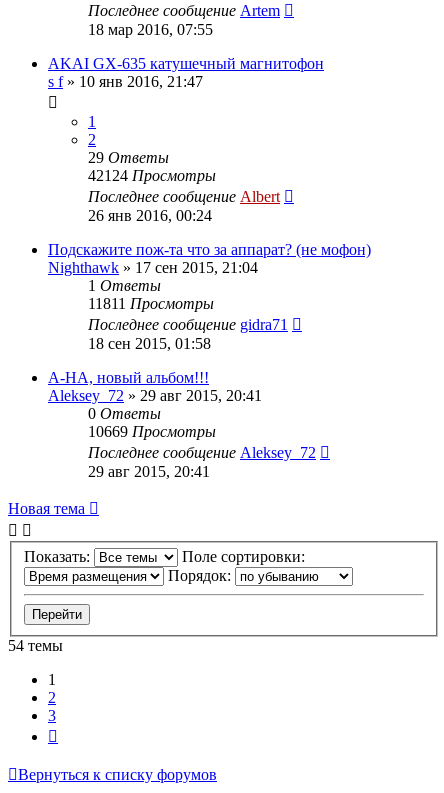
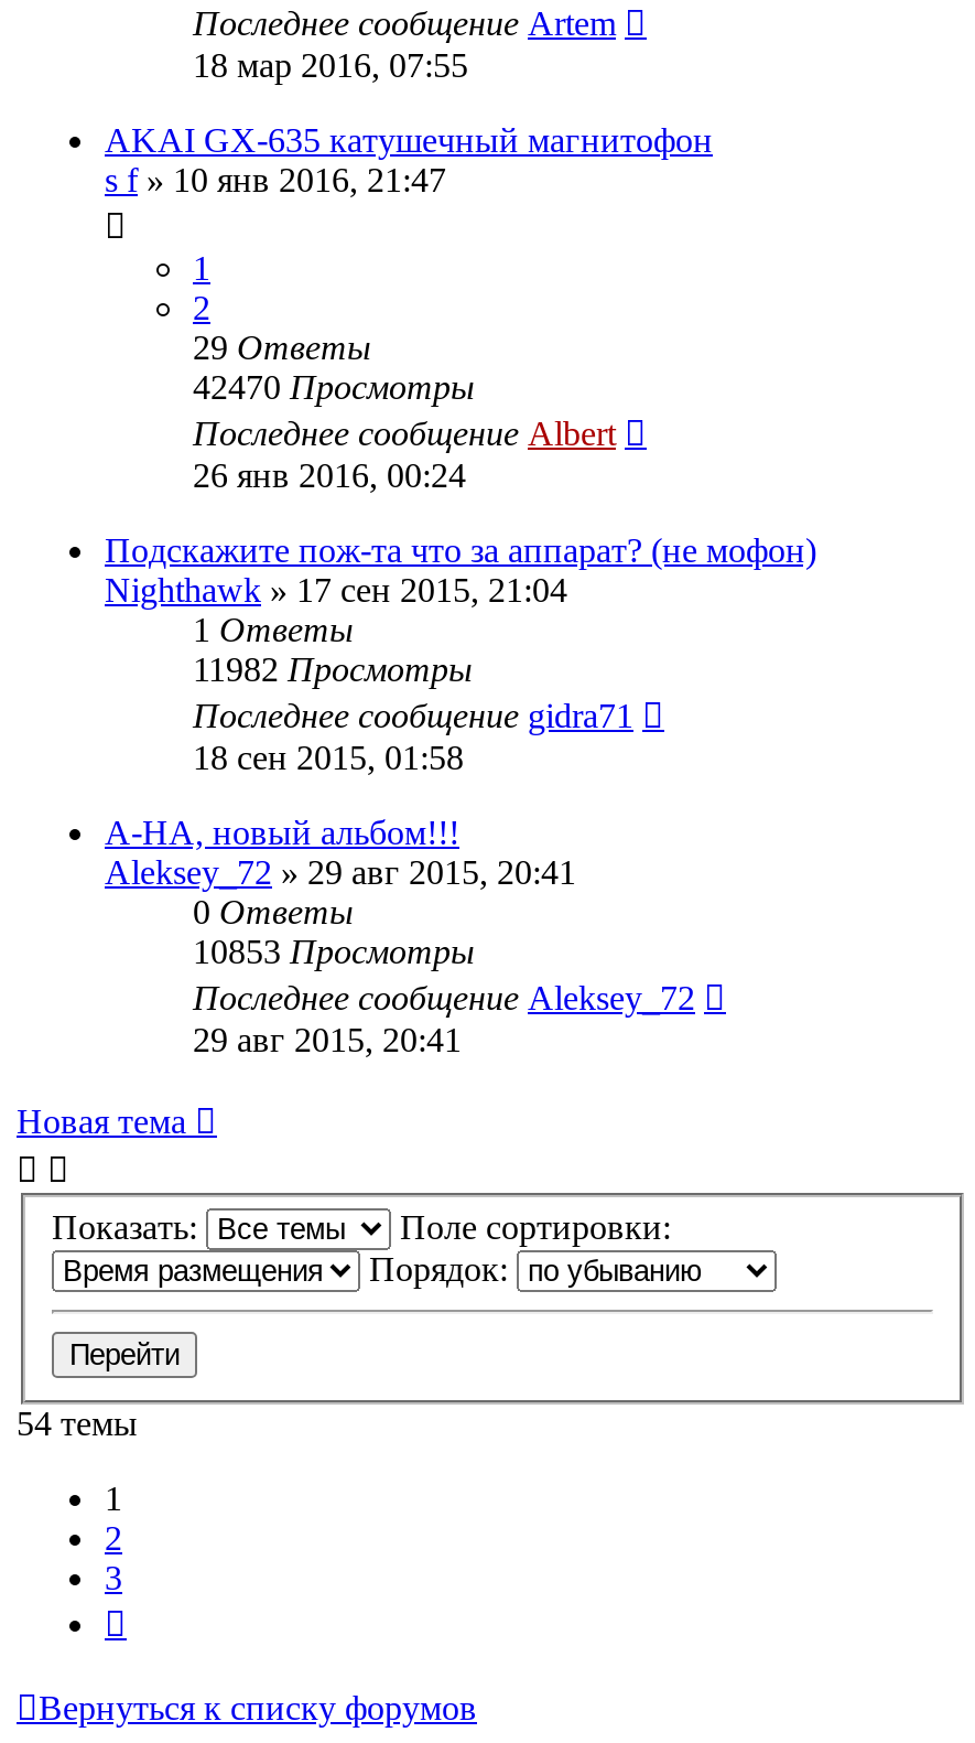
[88,167,216,184] 42124 Просмотры -> [193,368,475,405] 42470 Просмотры
[88,295,214,312] 11811 Просмотры -> [193,650,473,688] 11982 Просмотры
[88,423,216,440] 10669 Просмотры -> [193,932,475,970] 10853 Просмотры

